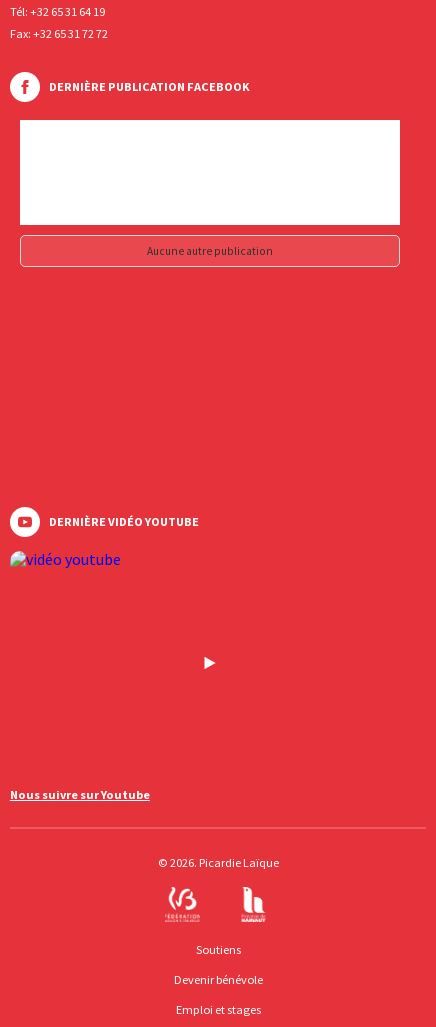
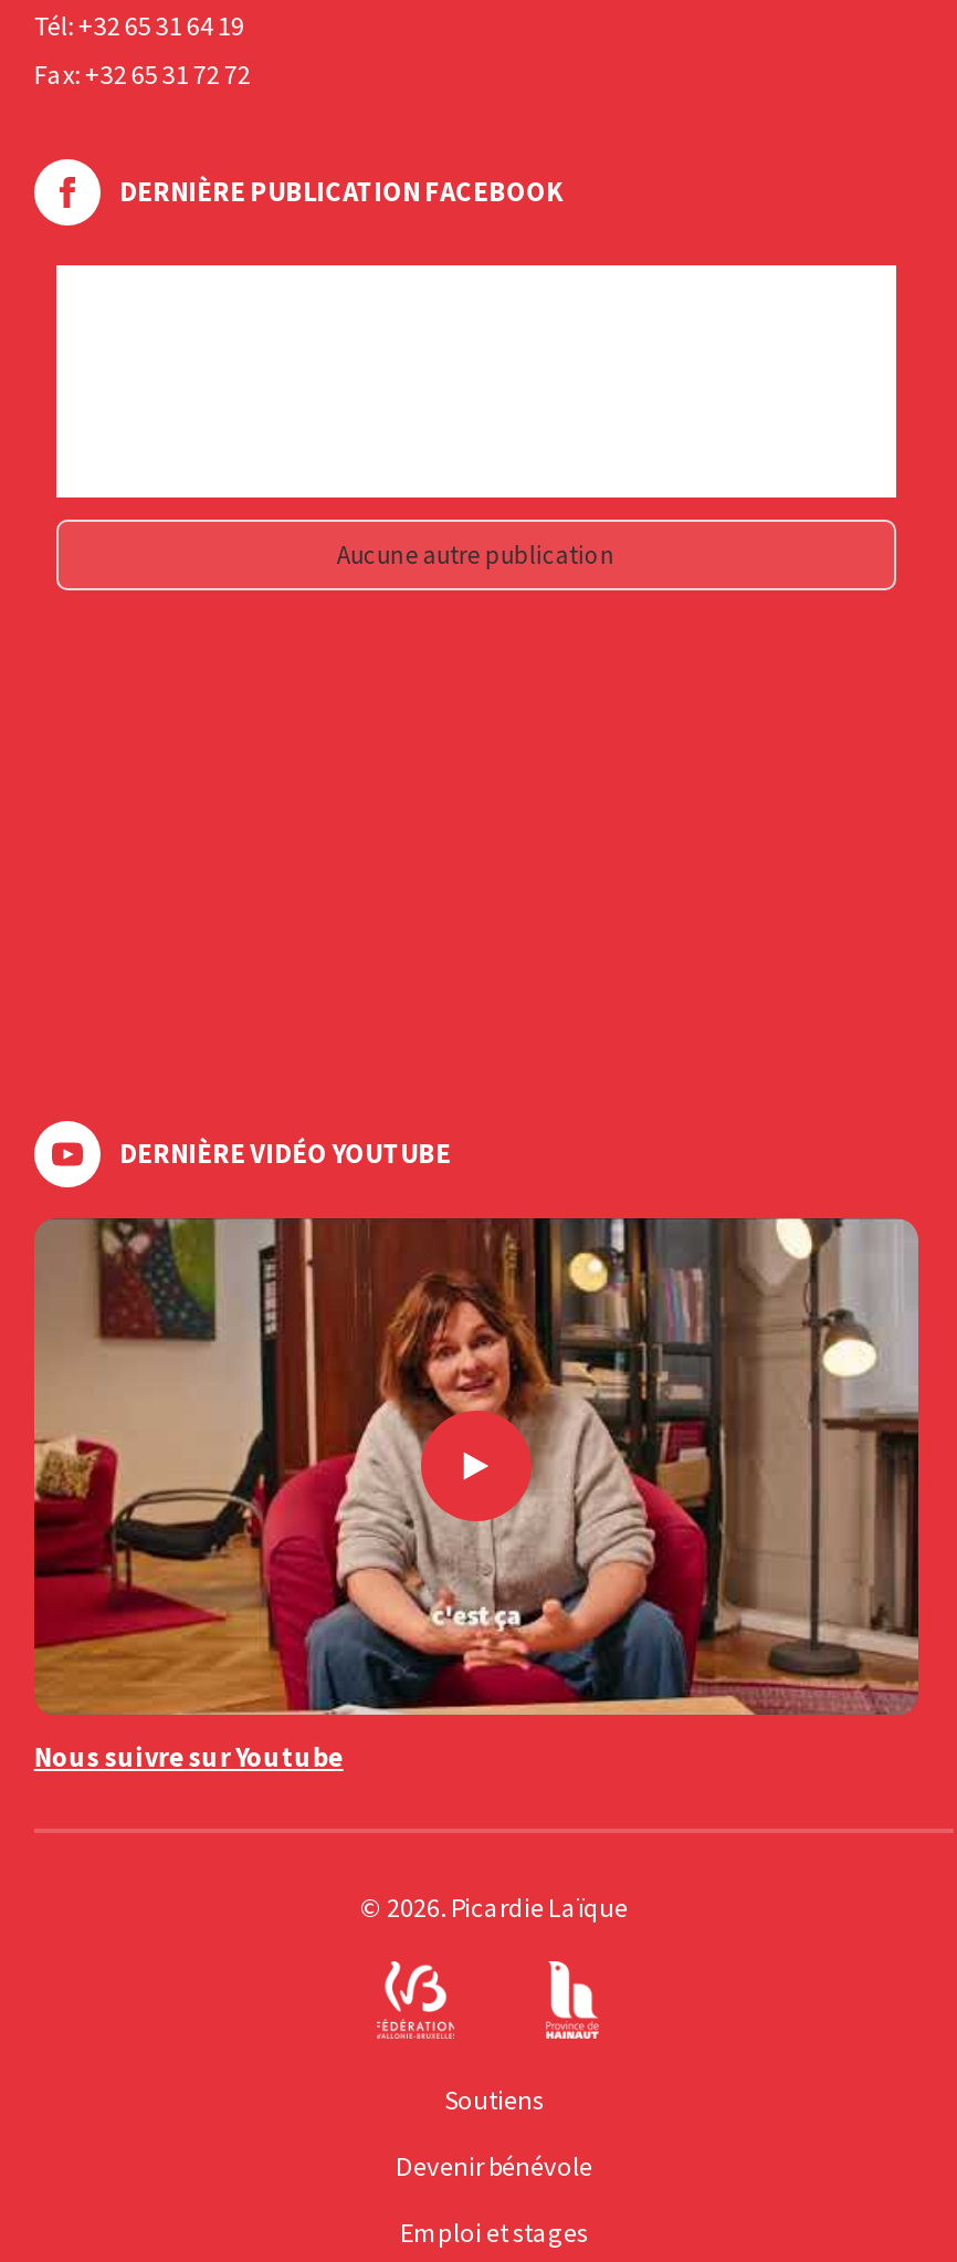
none -> [32,1216,921,1716] [image]

